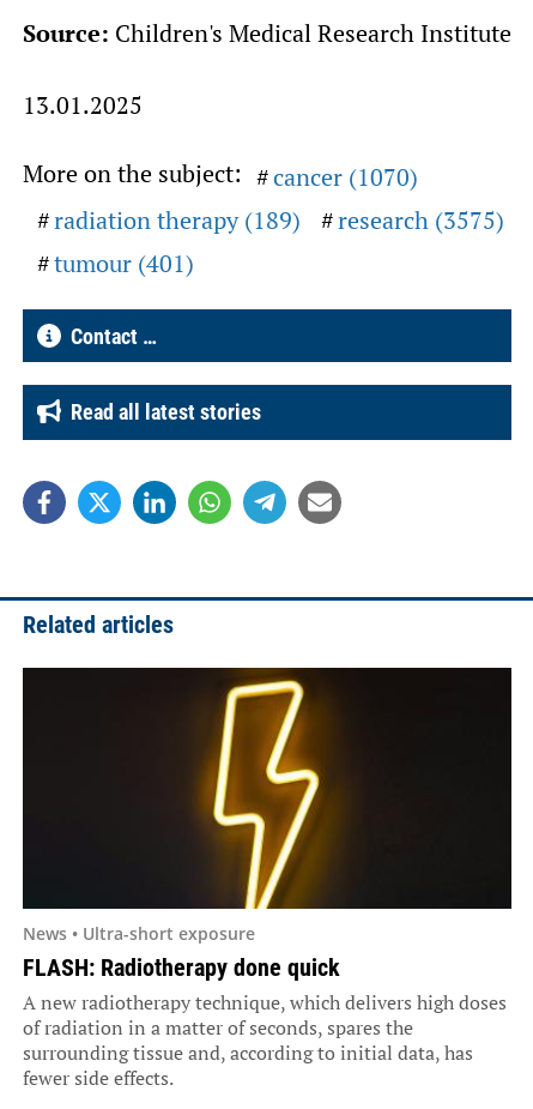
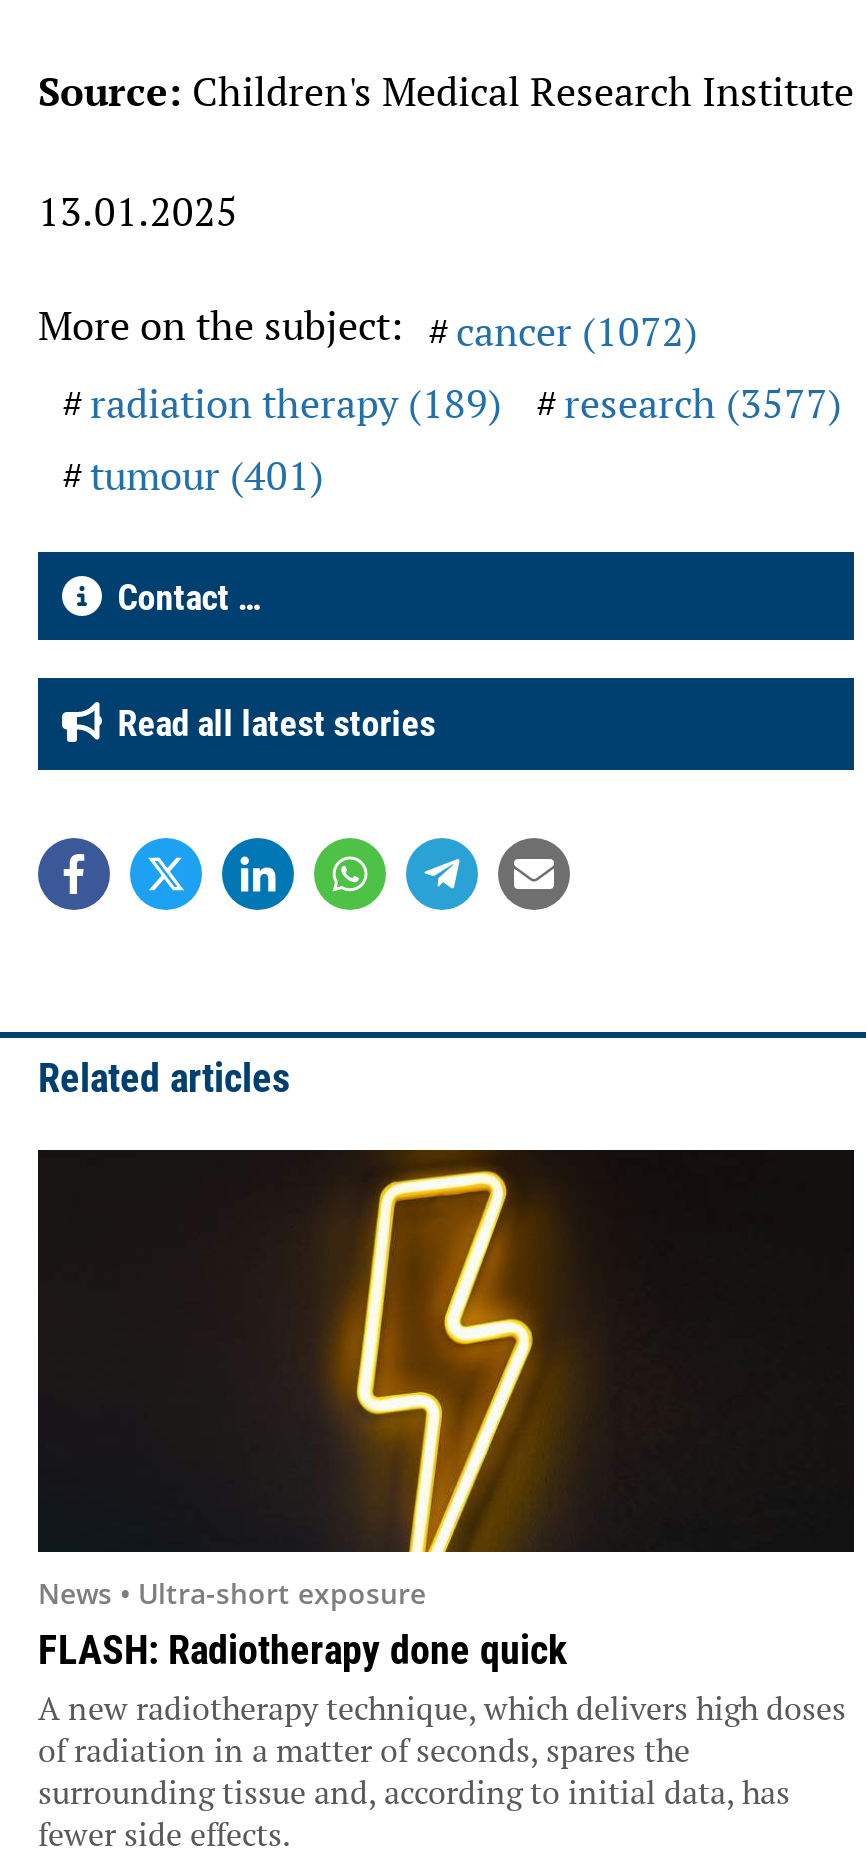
[23,157,418,193] More on the subject: cancer (1070) -> [38,298,698,358] More on the subject: cancer (1072)
[54,204,504,236] radiation therapy (189) research (3575) -> [90,376,842,430] radiation therapy (189) research (3577)

